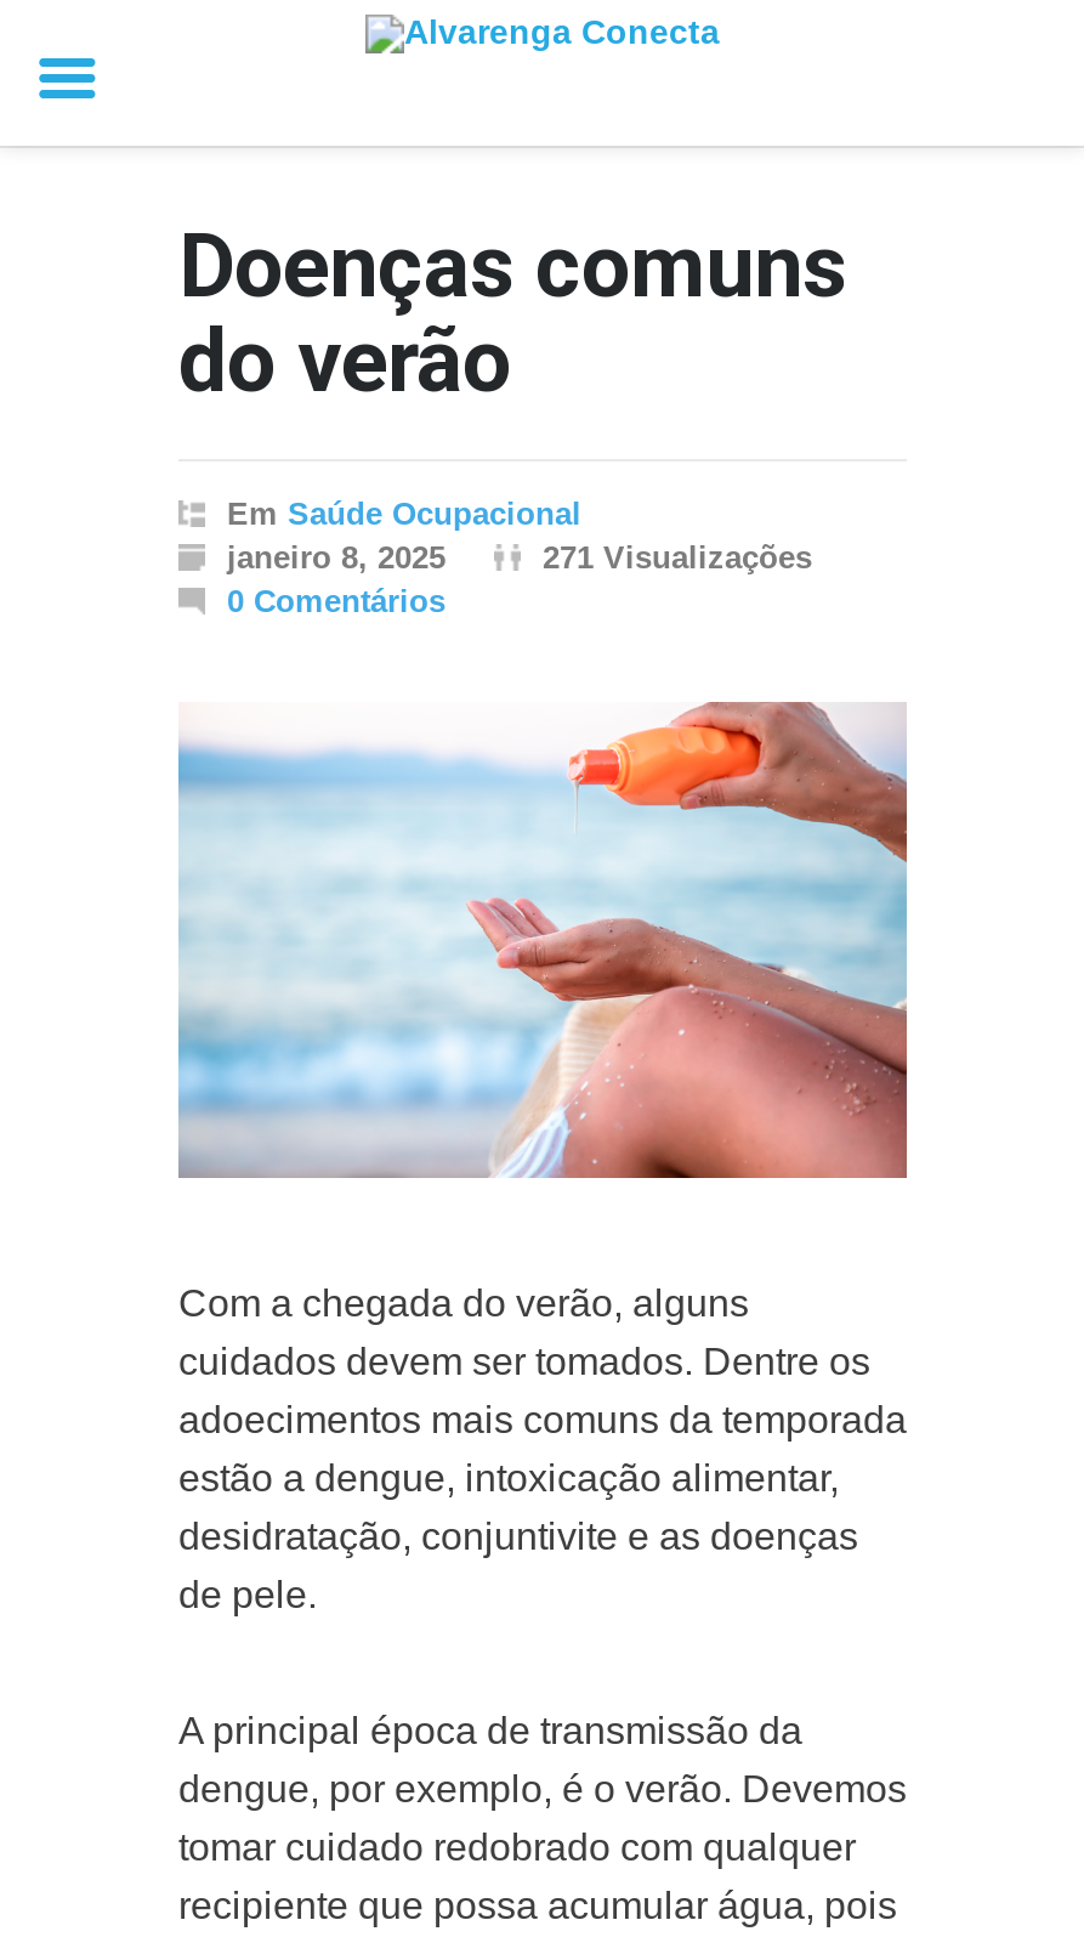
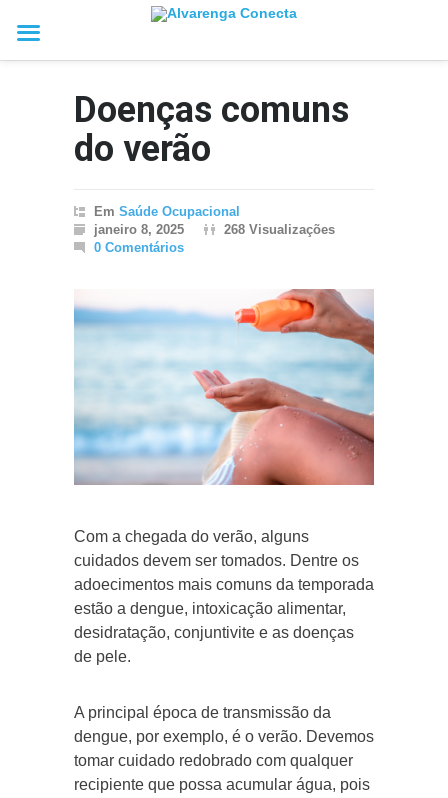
[543,539,812,576] 271 Visualizações -> [224,222,335,237] 268 Visualizações

